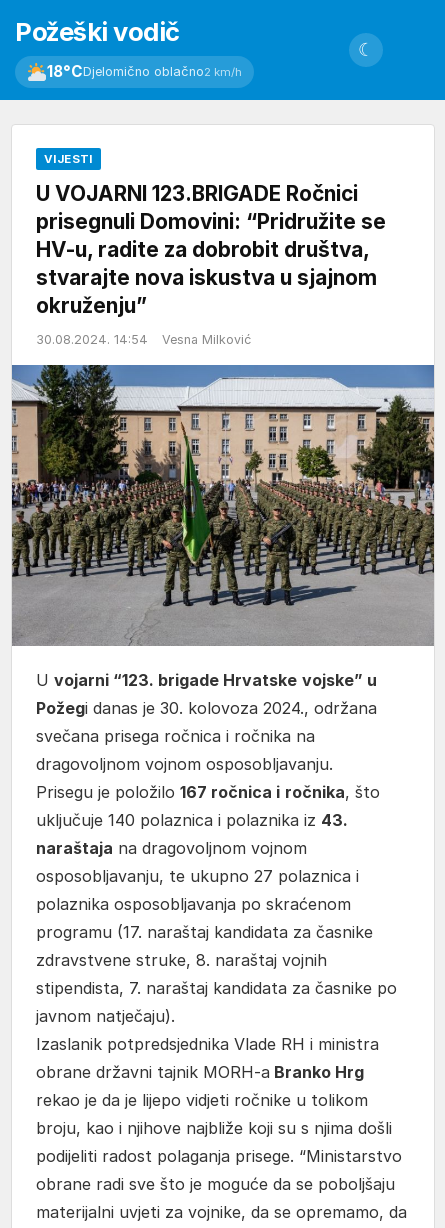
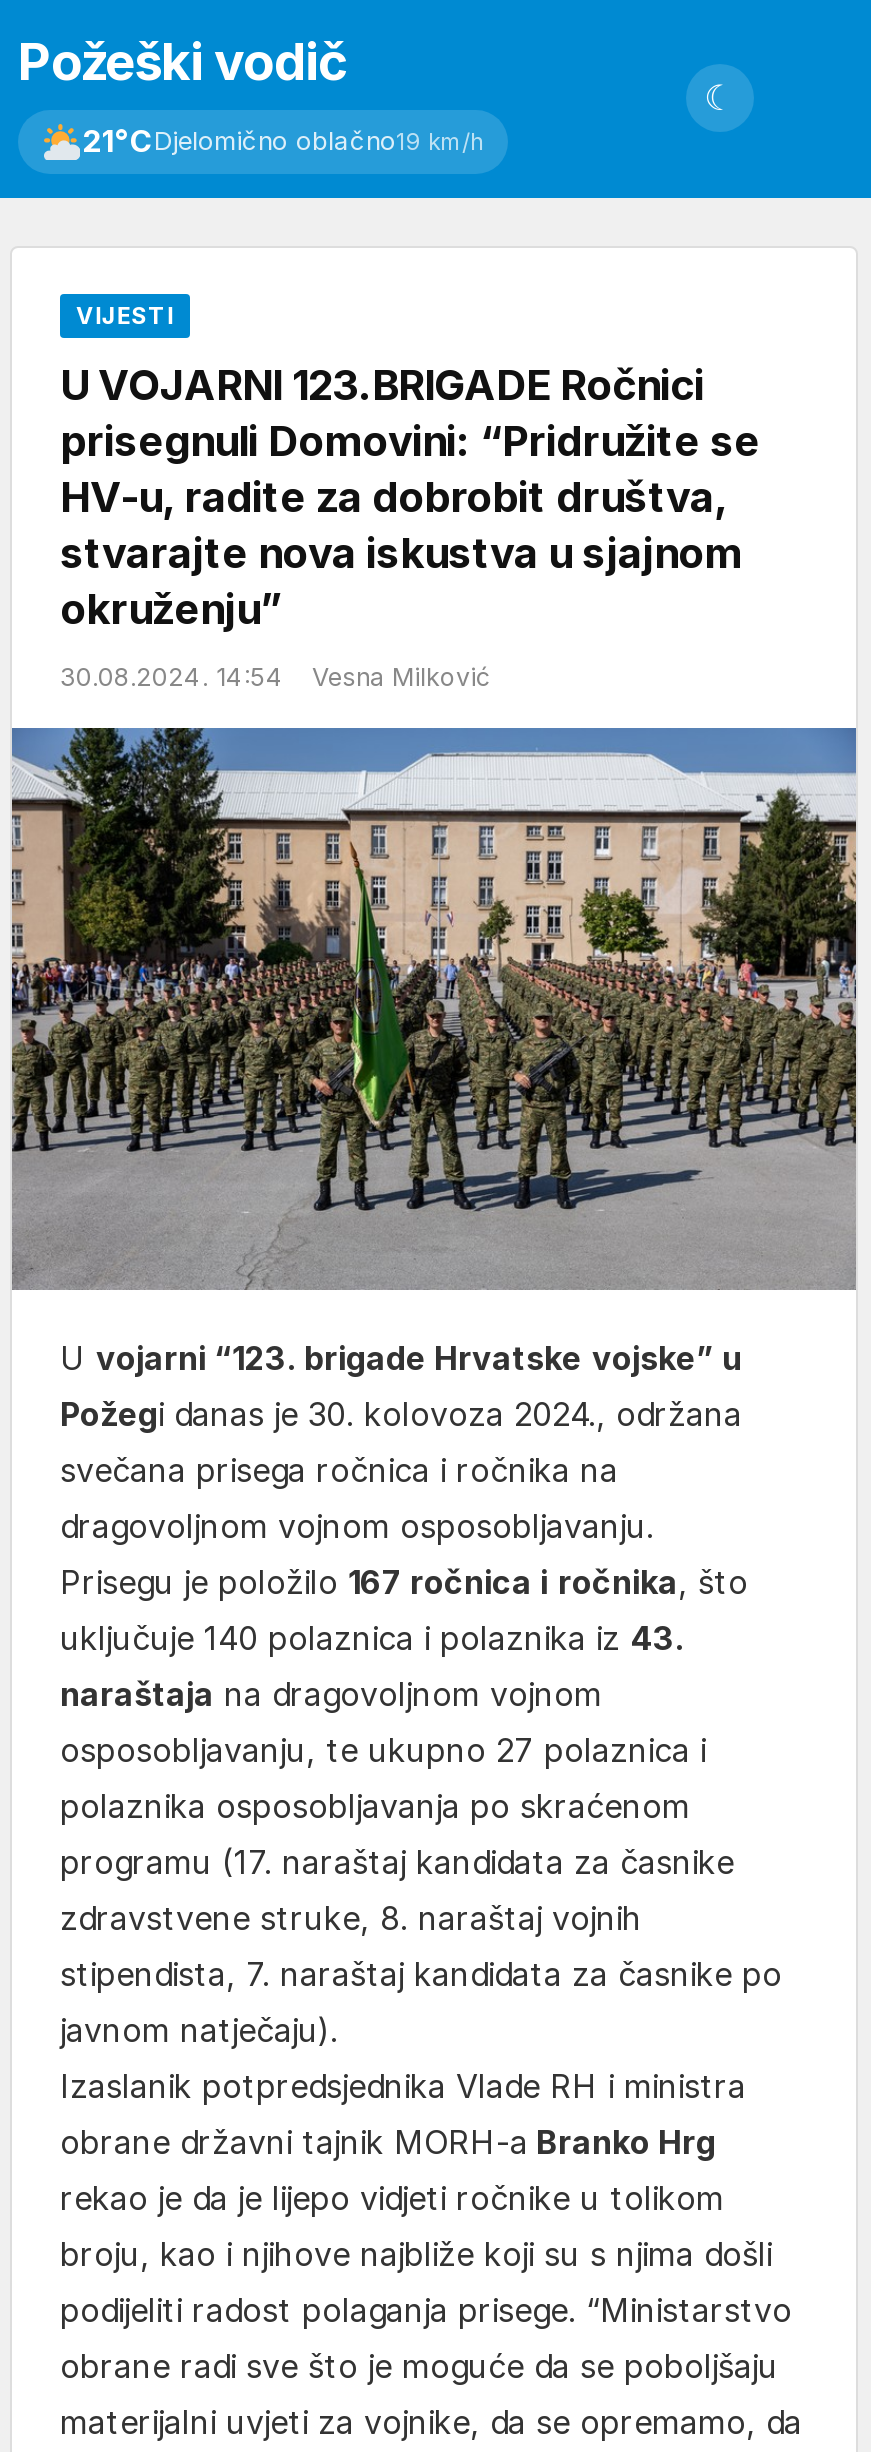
[47,62,242,81] 18°CDjelomično oblačno2 km/h -> [82,122,484,160] 21°CDjelomično oblačno19 km/h

